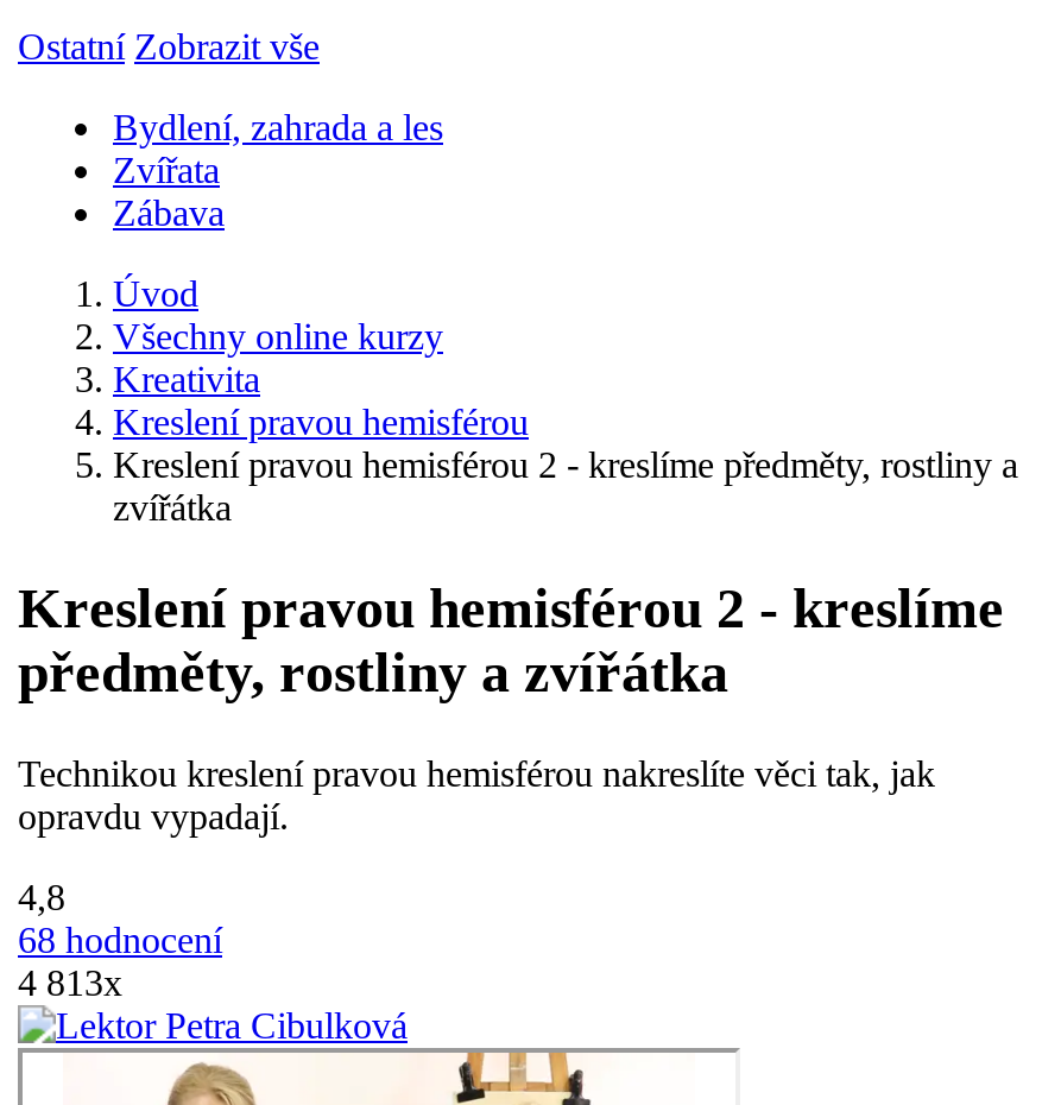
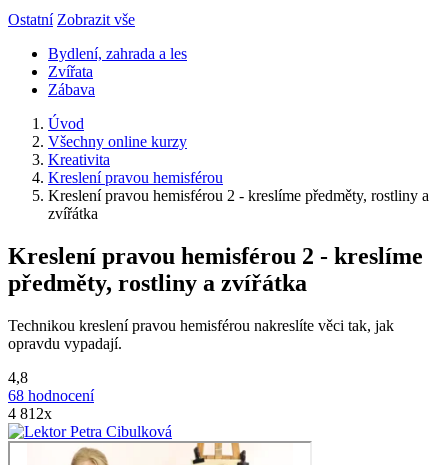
[18,962,122,1002] 4 813x -> [8,405,52,422] 4 812x

